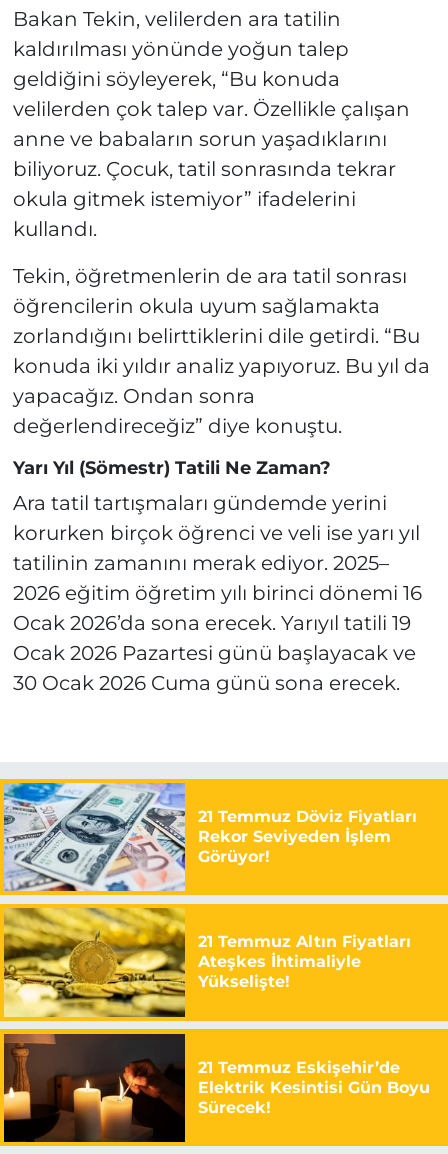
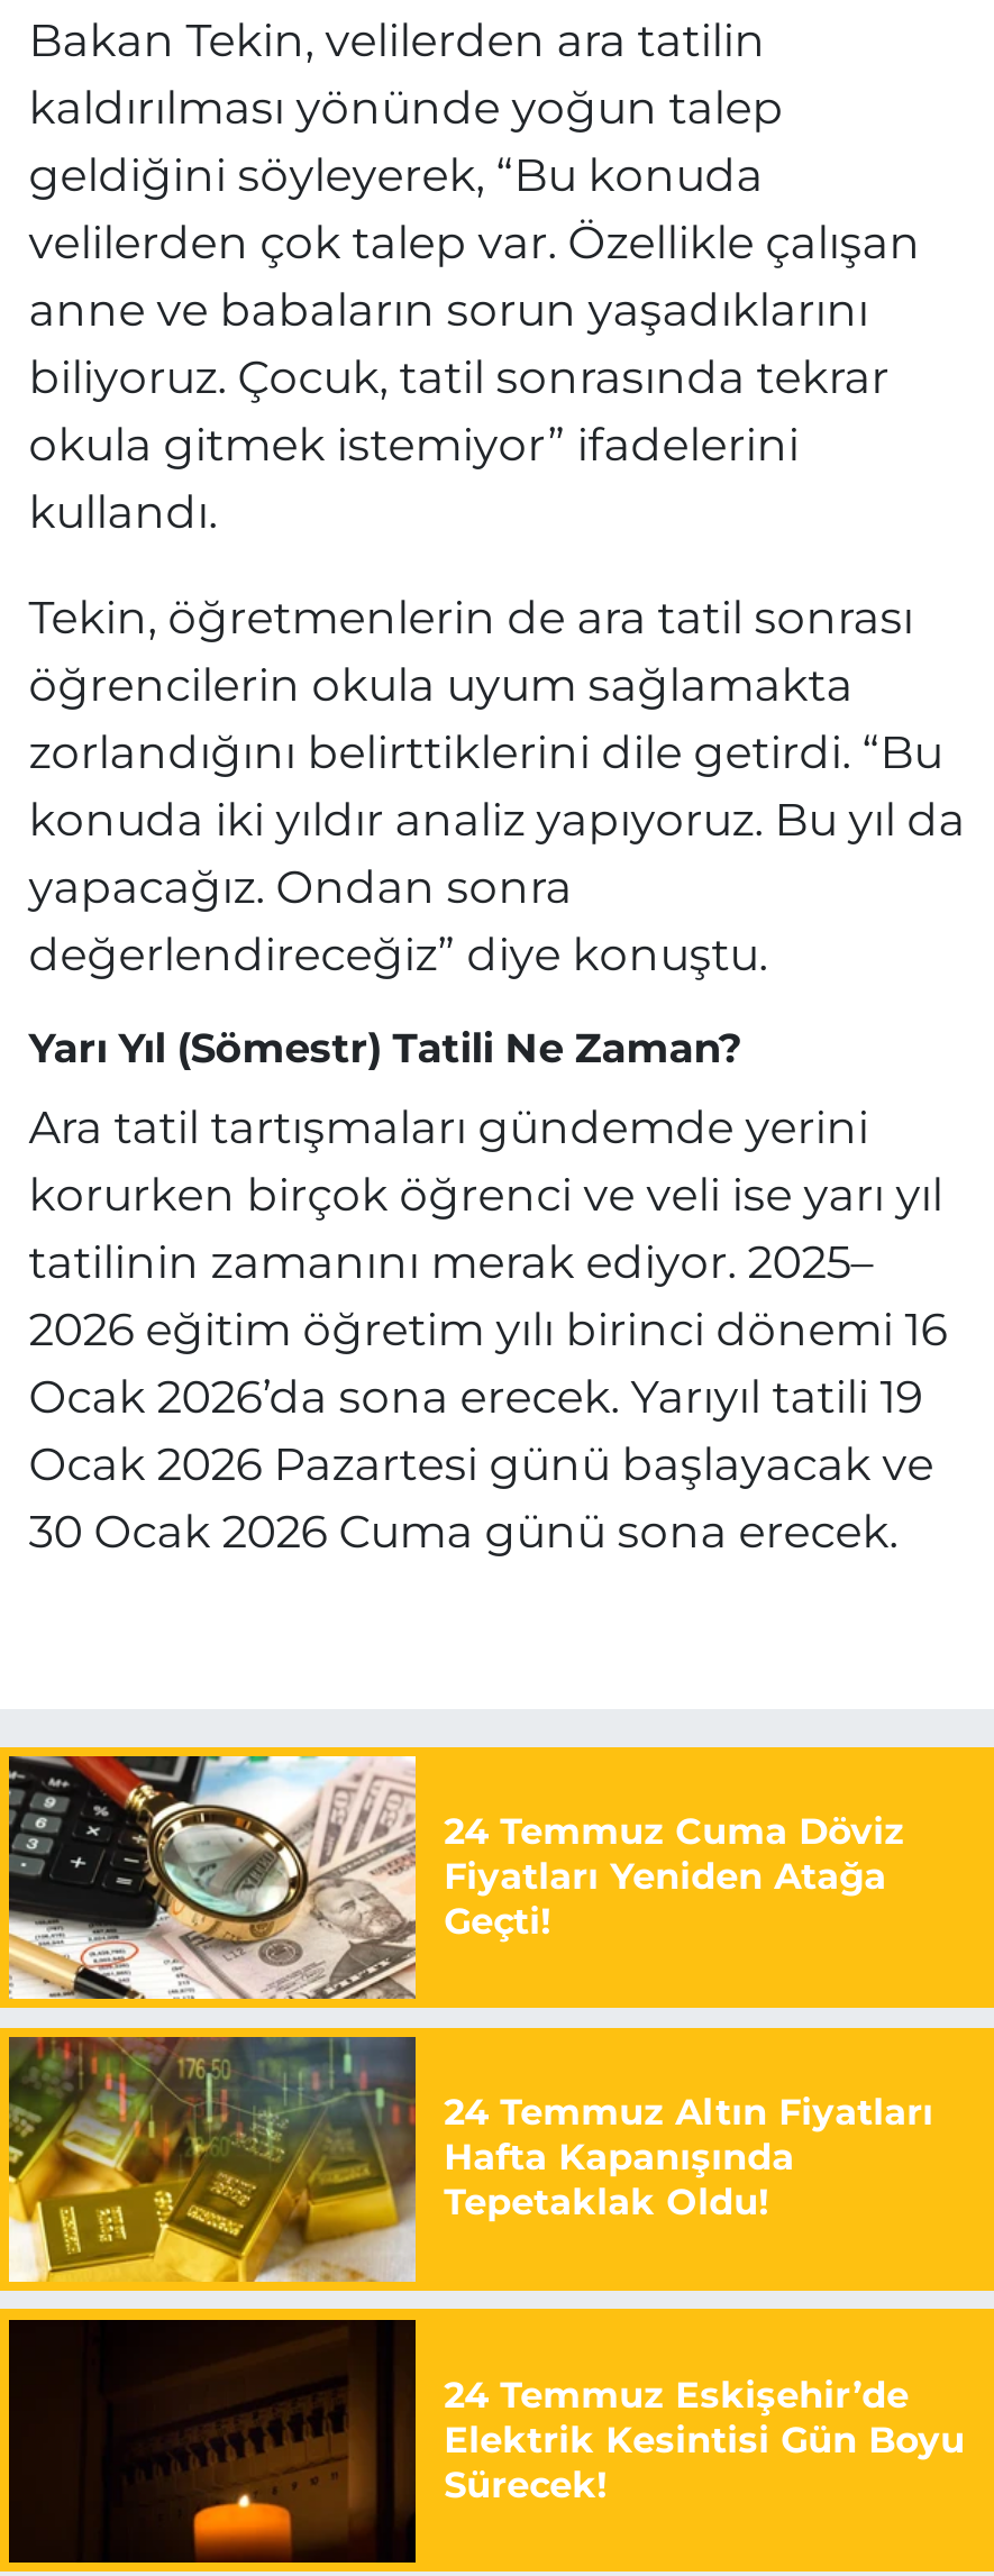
[3,782,417,892] [image] | 21 Temmuz Döviz Fiyatları | Rekor Seviyeden İşlem | Görüyor! -> [7,1754,904,2001] [image] | 24 Temmuz Cuma Döviz | Fiyatları Yeniden Atağa | Geçti!
[3,908,411,1018] [image] | 21 Temmuz Altın Fiyatları | Ateşkes İhtimaliyle | Yükselişte! -> [7,2035,934,2284] [image] | 24 Temmuz Altın Fiyatları | Hafta Kapanışında | Tepetaklak Oldu!
[3,1034,400,1142] [image] | 21 Temmuz Eskişehir’de -> [7,2318,909,2563] [image] | 24 Temmuz Eskişehir’de

